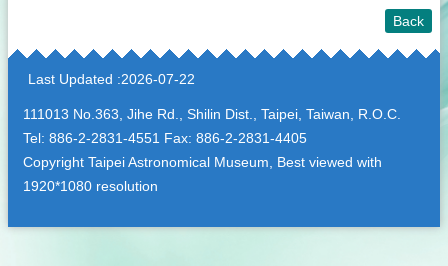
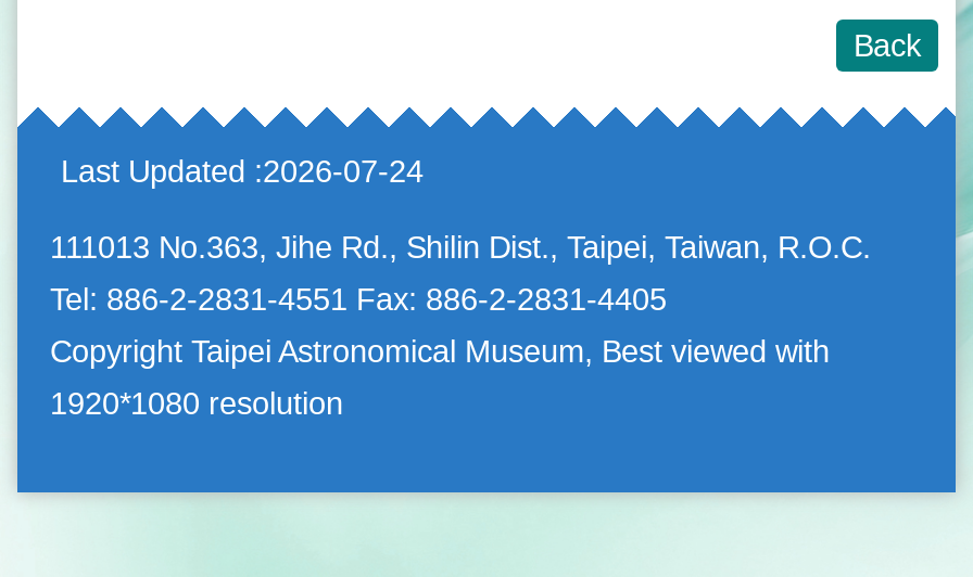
[28,71,195,87] Last Updated 2026-07-22 -> [61,154,424,189] Last Updated 2026-07-24

